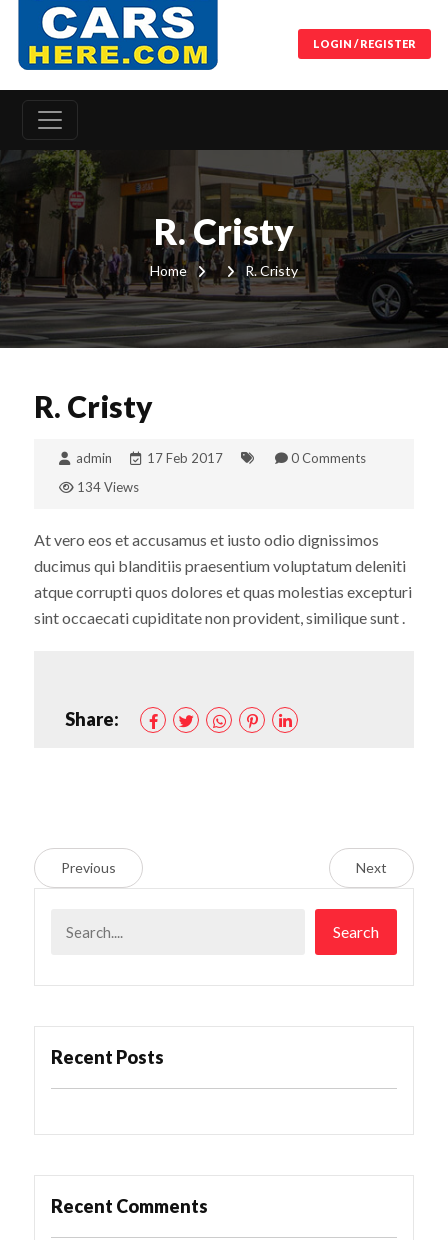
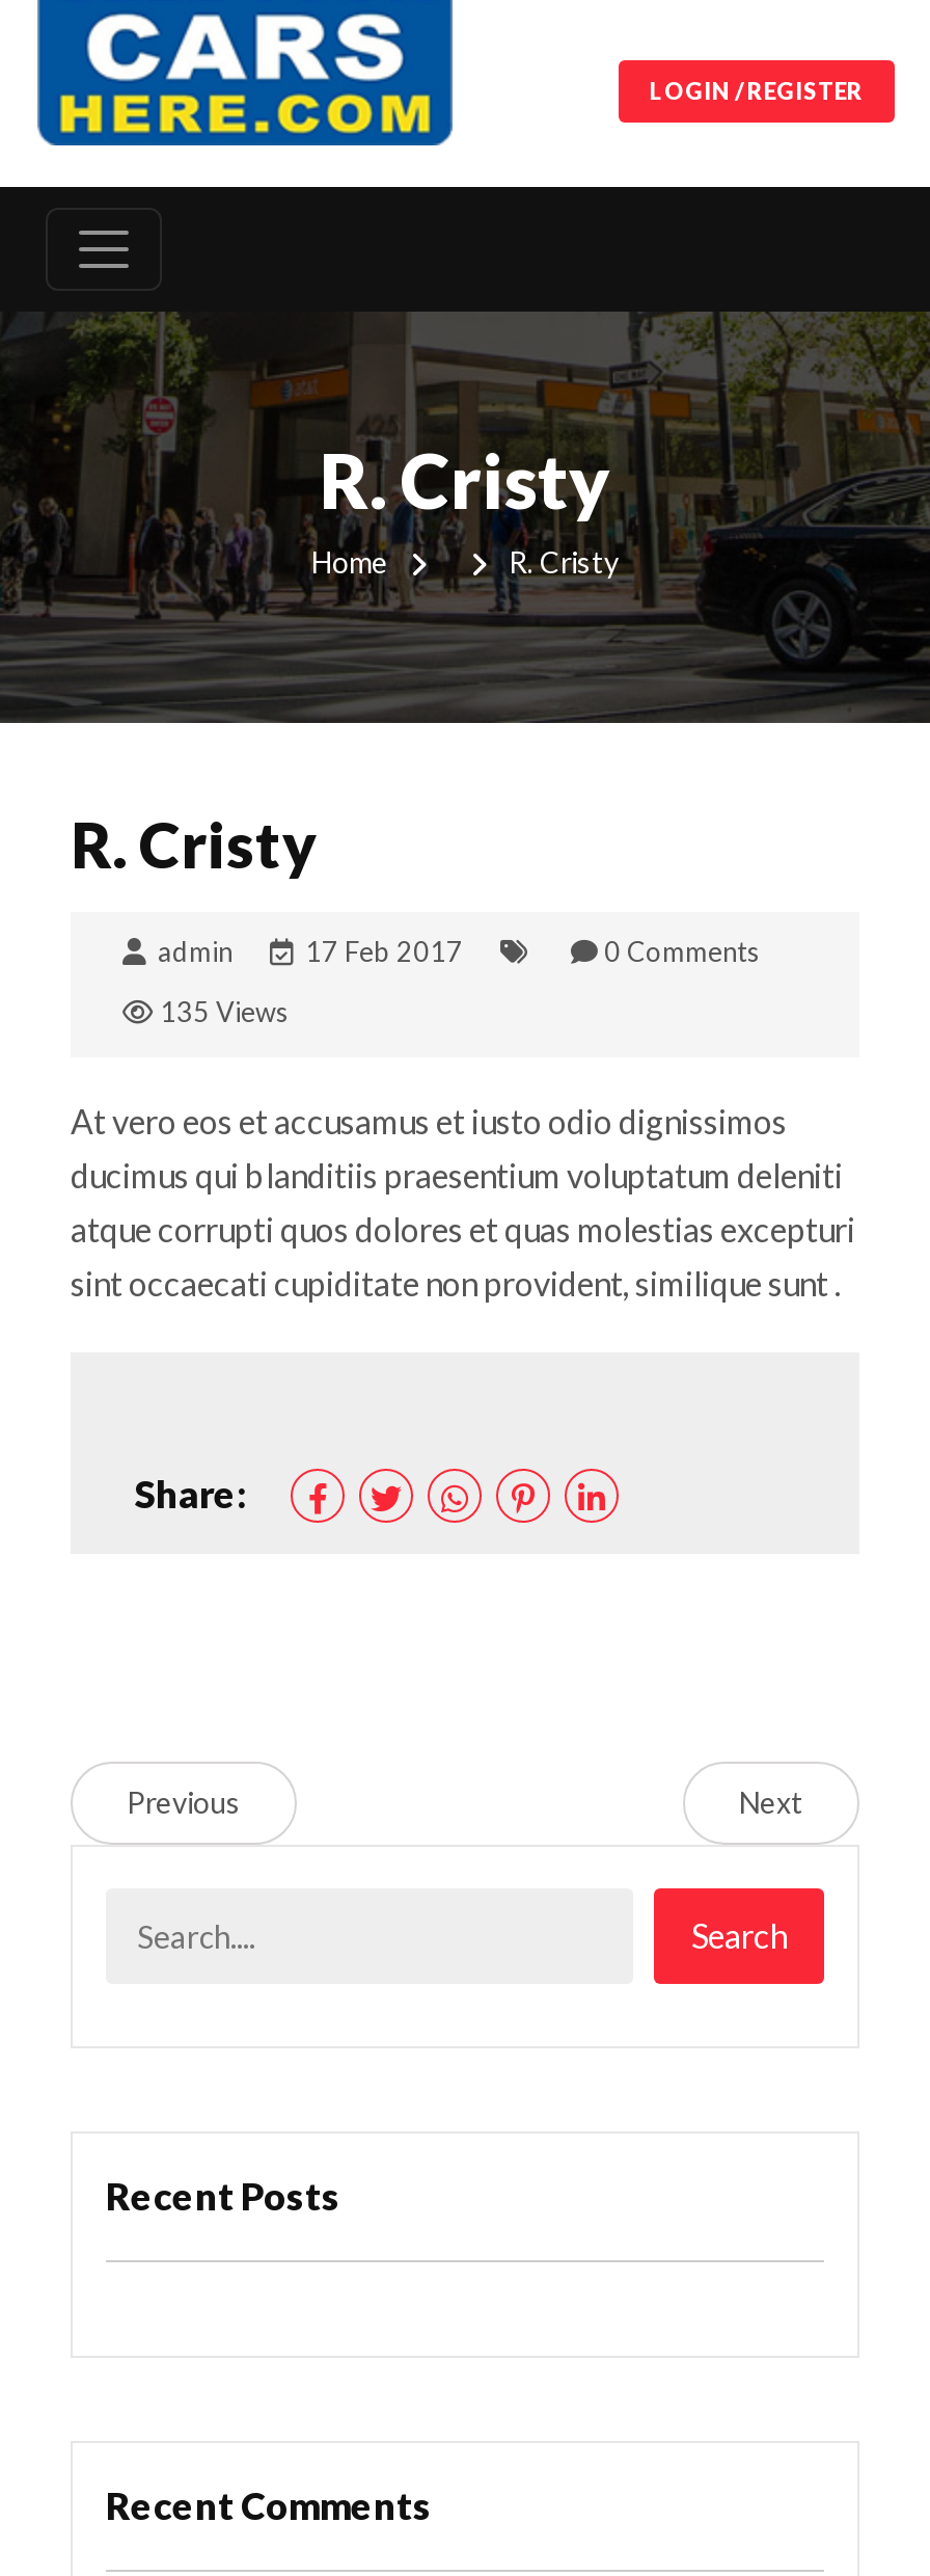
[77,479,139,495] 134 Views -> [160,995,289,1028] 135 Views

